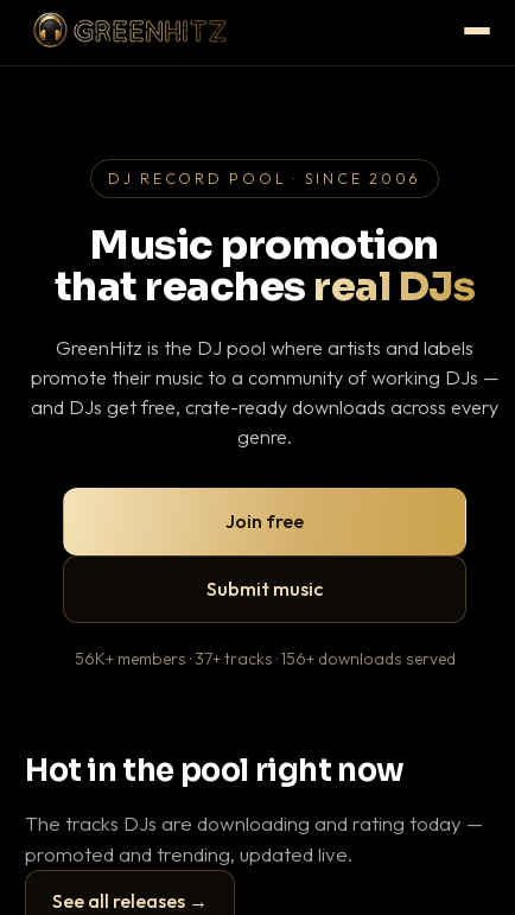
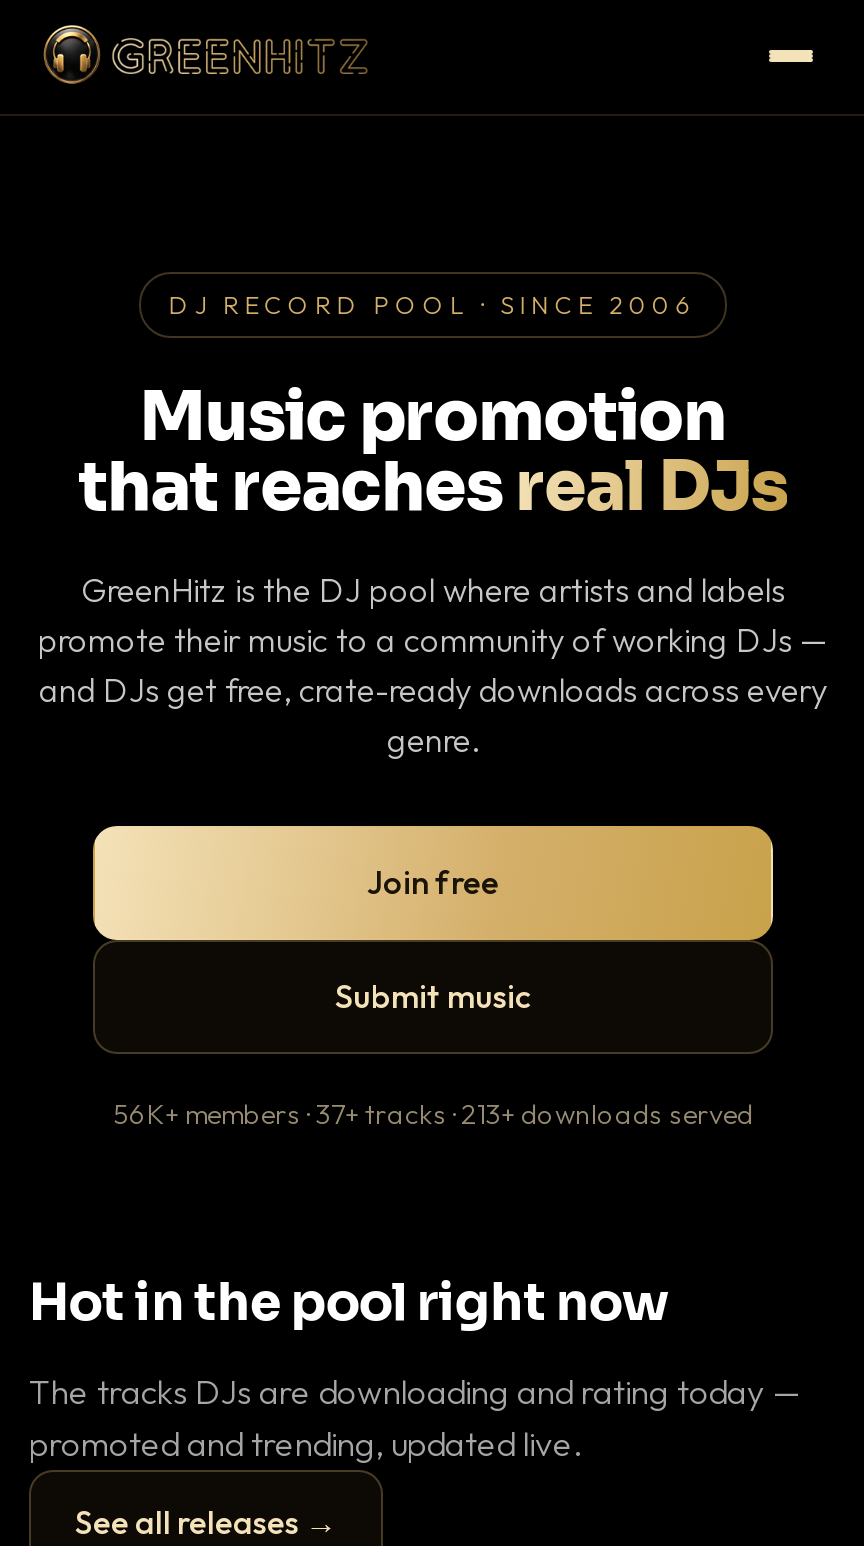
[74,648,455,669] 56K+ members · 37+ tracks · 156+ downloads served -> [113,1096,753,1132] 56K+ members · 37+ tracks · 213+ downloads served

